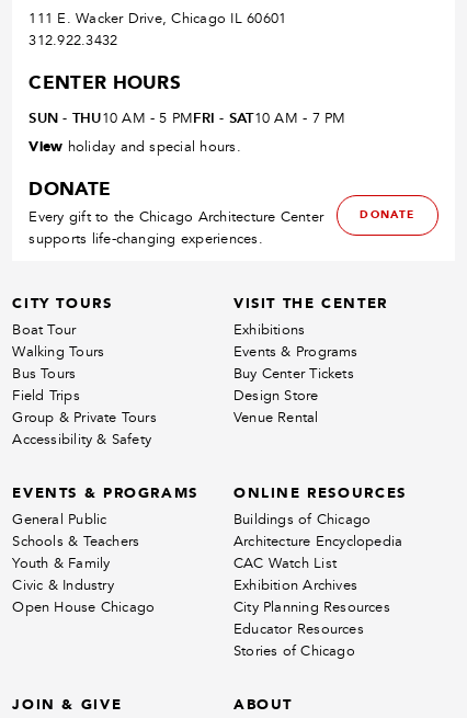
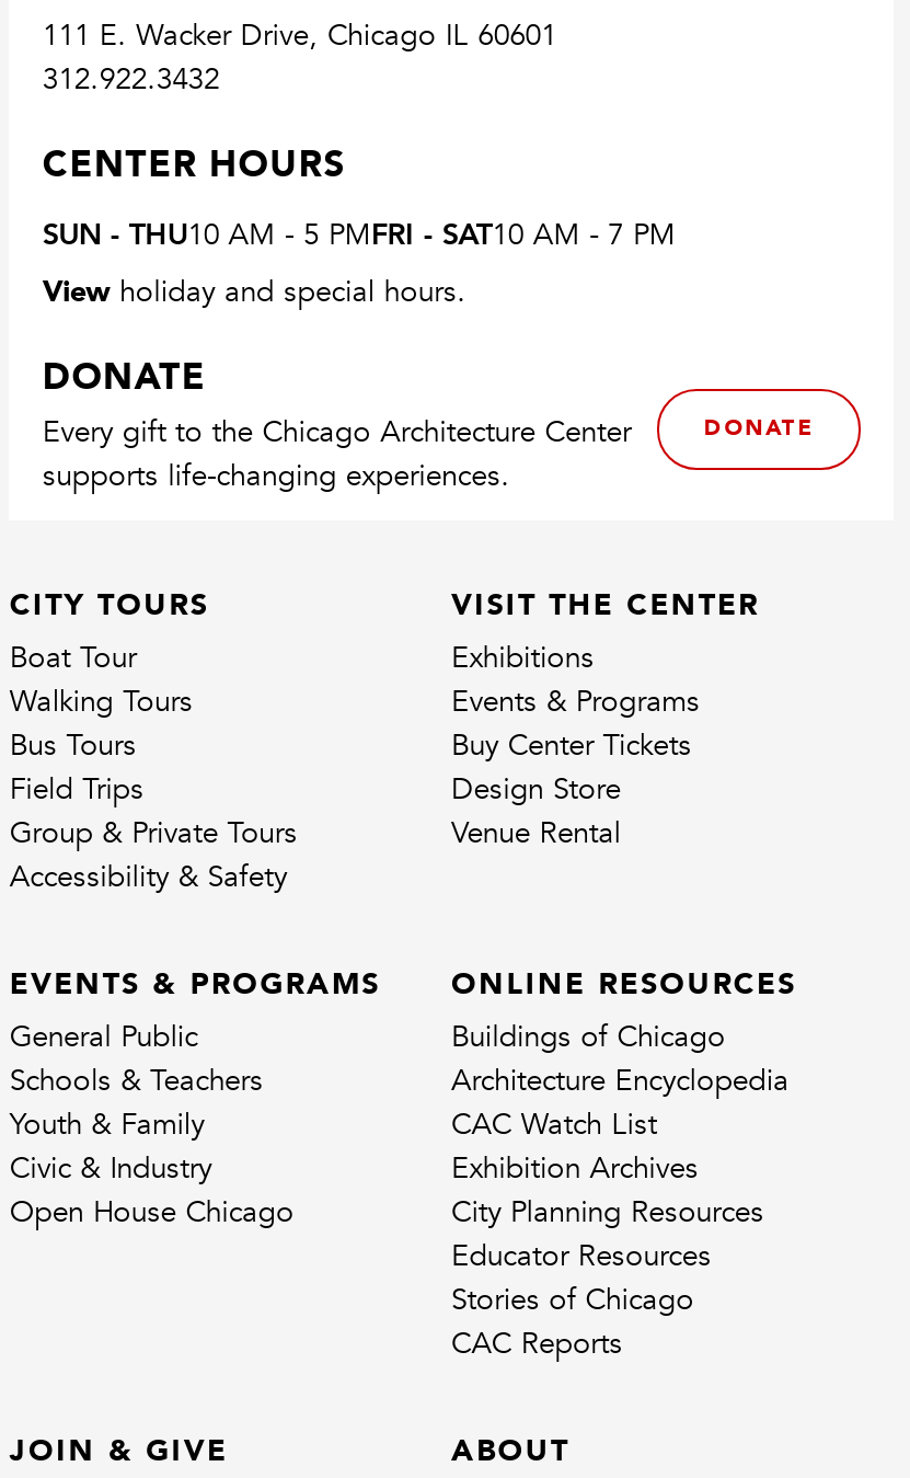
none -> [451,1324,623,1361] CAC Reports

